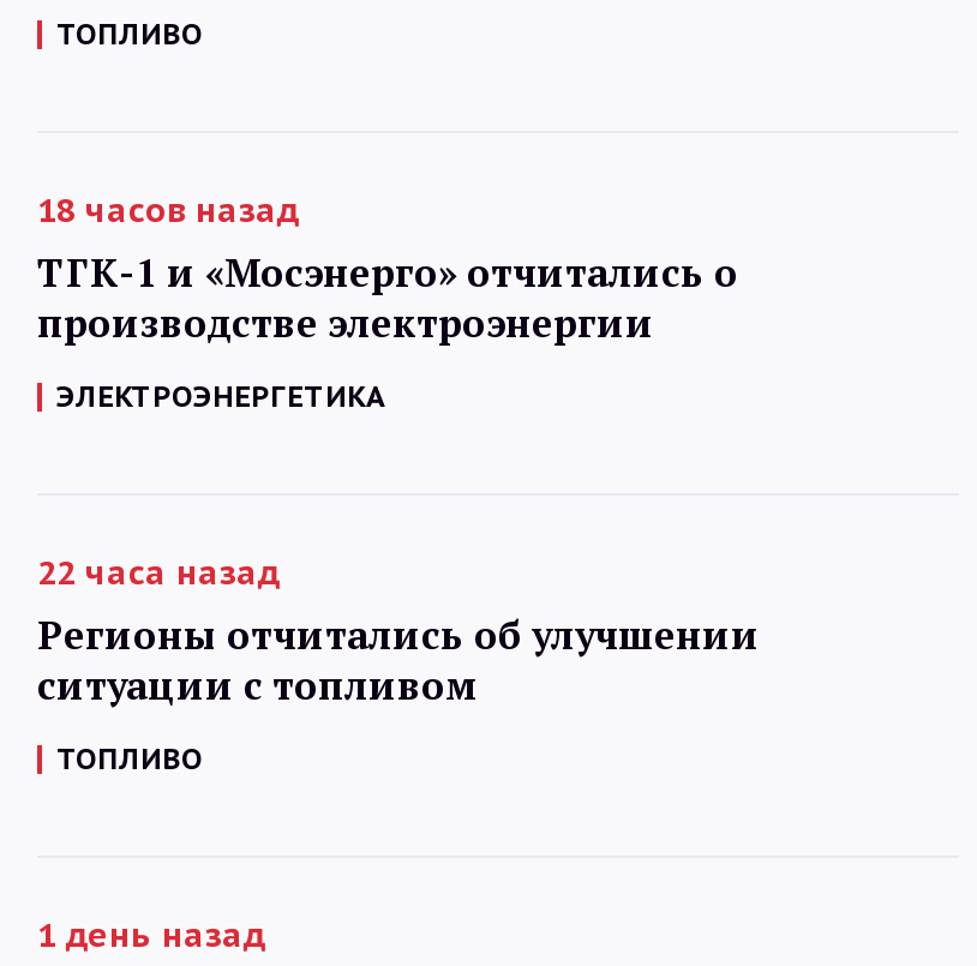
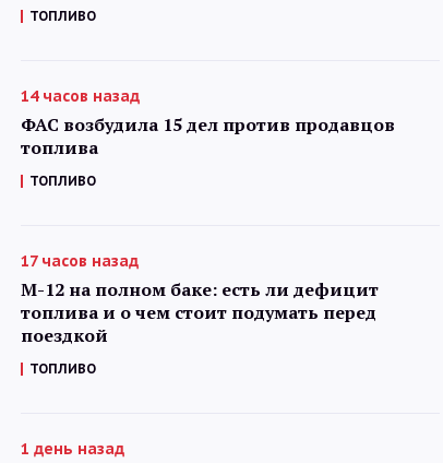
[37,187,738,348] 18 часов назад | ТГК-1 и «Мосэнерго» отчитались о | производстве электроэнергии -> [21,86,395,159] 14 часов назад | ФАС возбудила 15 дел против продавцов | топлива
[56,377,385,413] ЭЛЕКТРОЭНЕРГЕТИКА -> [29,172,96,188] ТОПЛИВО
[37,550,760,710] 22 часа назад | Регионы отчитались об улучшении | ситуации с топливом -> [21,251,379,347] 17 часов назад | М-12 на полном баке: есть ли дефицит | топлива и о чем стоит подумать перед | поездкой

